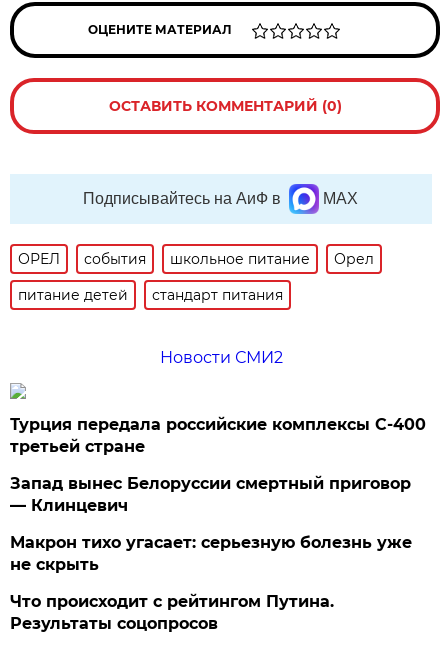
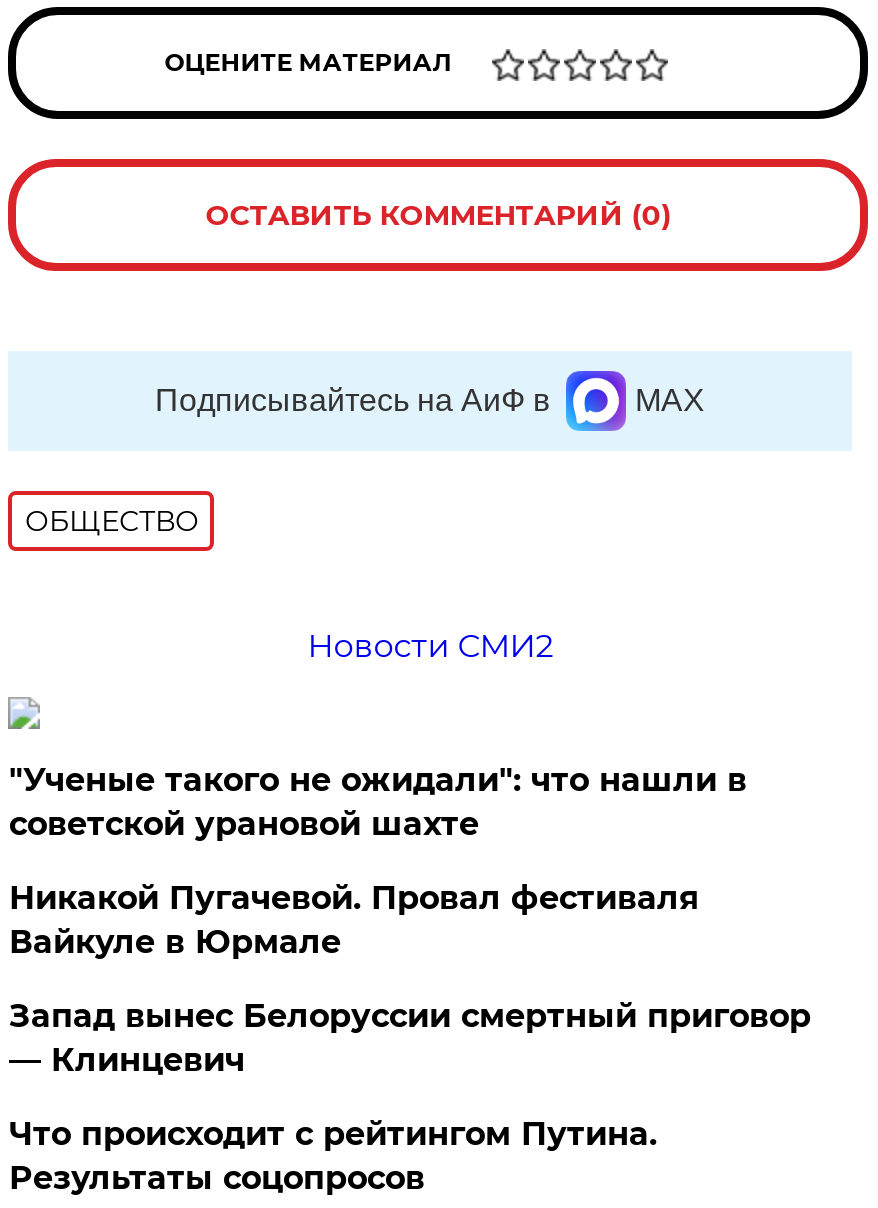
[18,250,374,304] ОРЕЛ | события | школьное питание | Орел | питание детей | стандарт питания -> [25,503,199,539] ОБЩЕСТВО
[10,415,426,456] Турция передала российские комплексы С-400 | третьей стране -> [9,761,747,961] "Ученые такого не ожидали": что нашли в | советской урановой шахте | Никакой Пугачевой. Провал фестиваля | Вайкуле в Юрмале
moved [10,474,411,515] -> [9,997,811,1079]: Запад вынес Белоруссии смертный приговор | — Клинцевич
[10,533,412,574] Макрон тихо угасает: серьезную болезнь уже | не скрыть -> none

